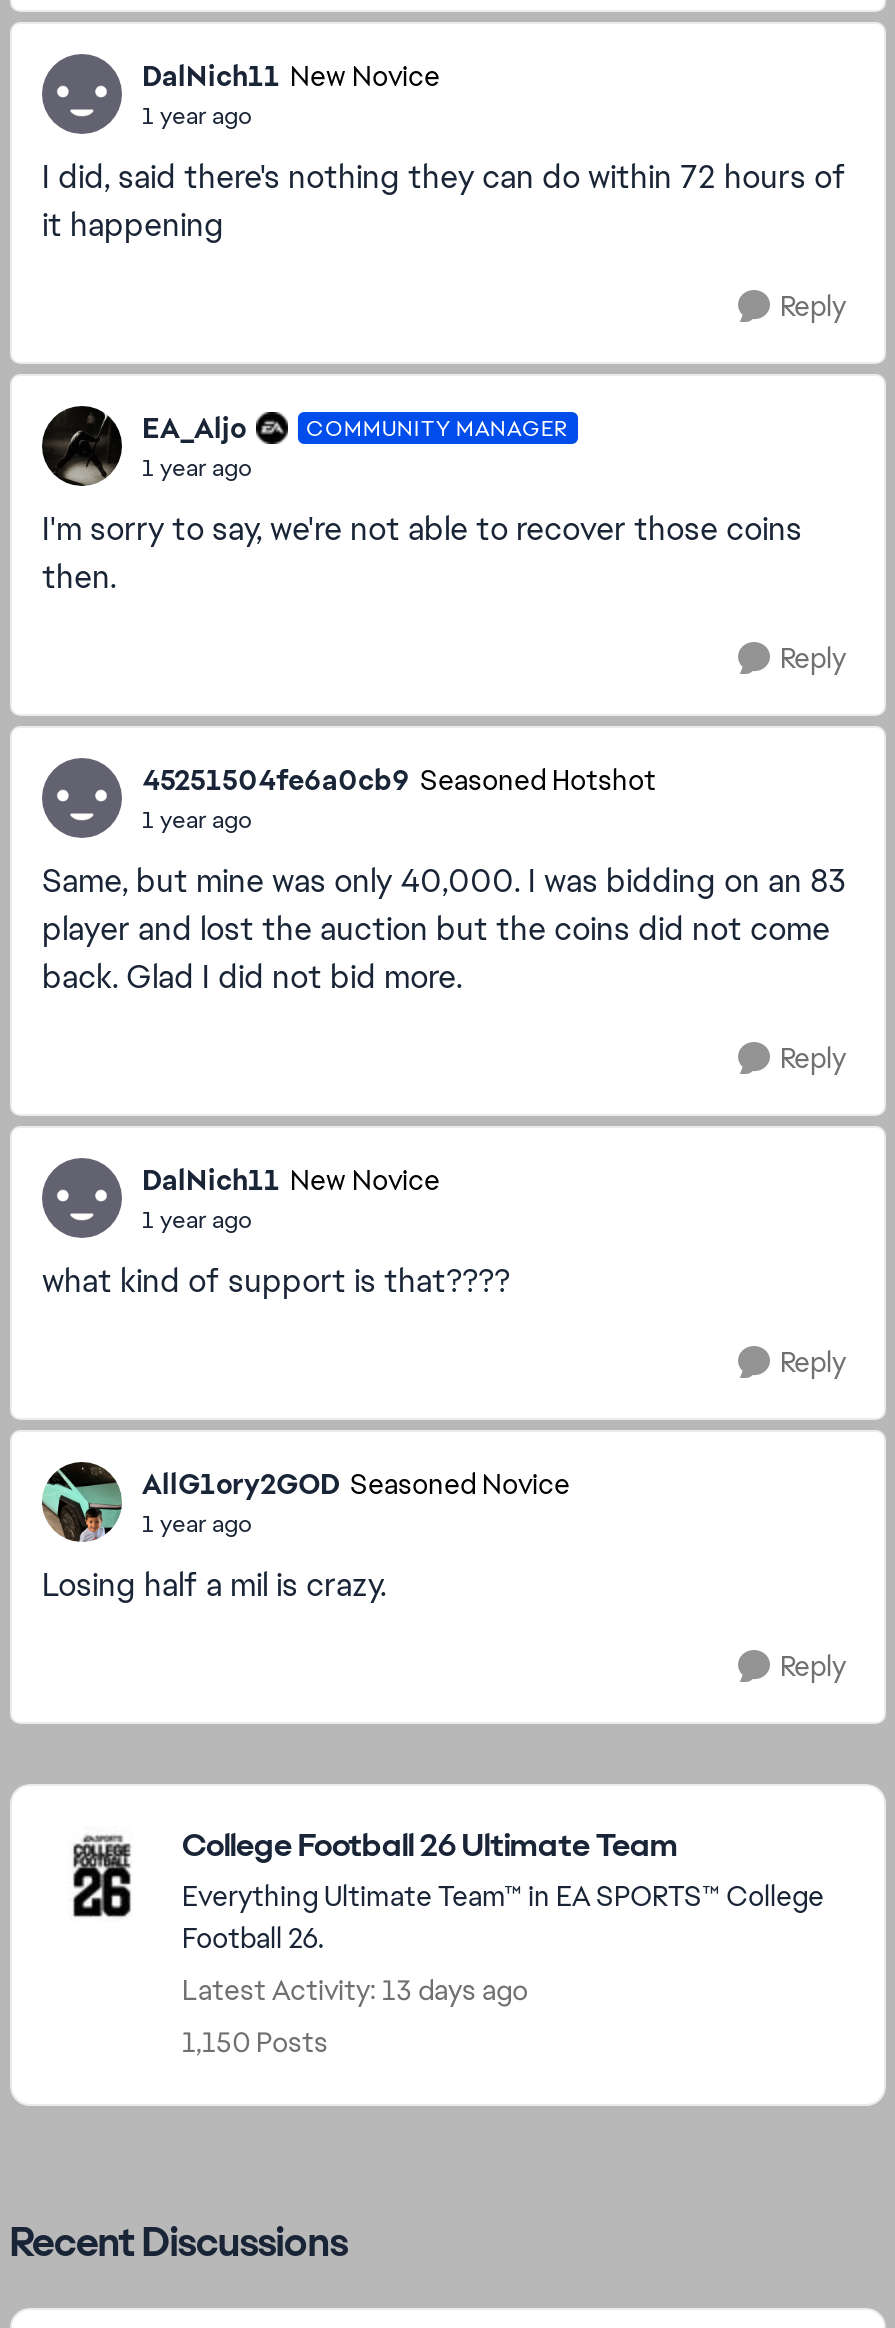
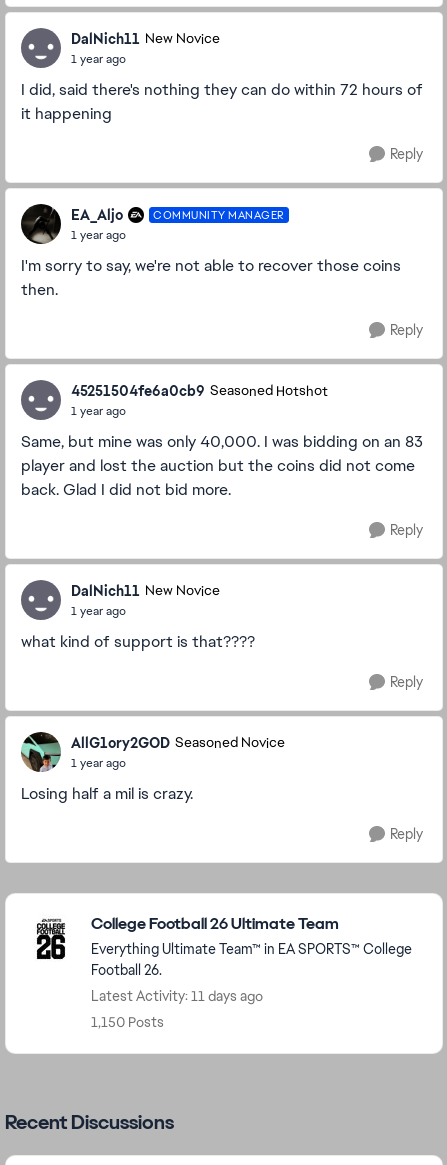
[182,1972,528,2008] Latest Activity: 13 days ago -> [91,987,263,1005] Latest Activity: 11 days ago

